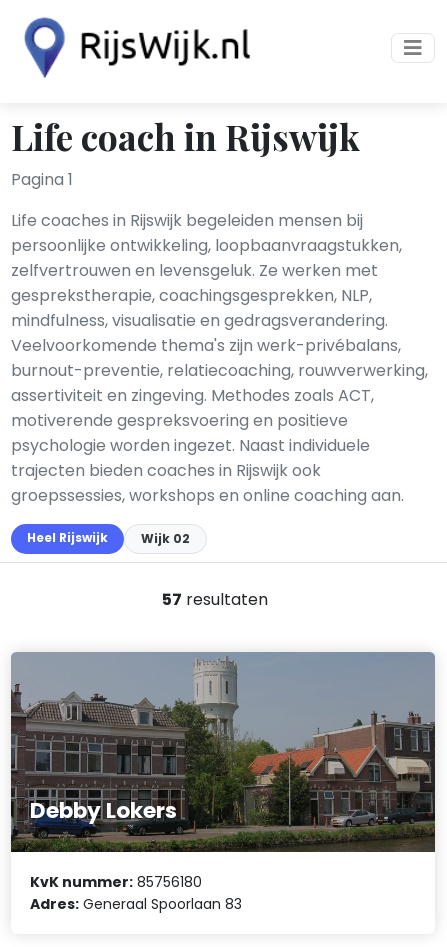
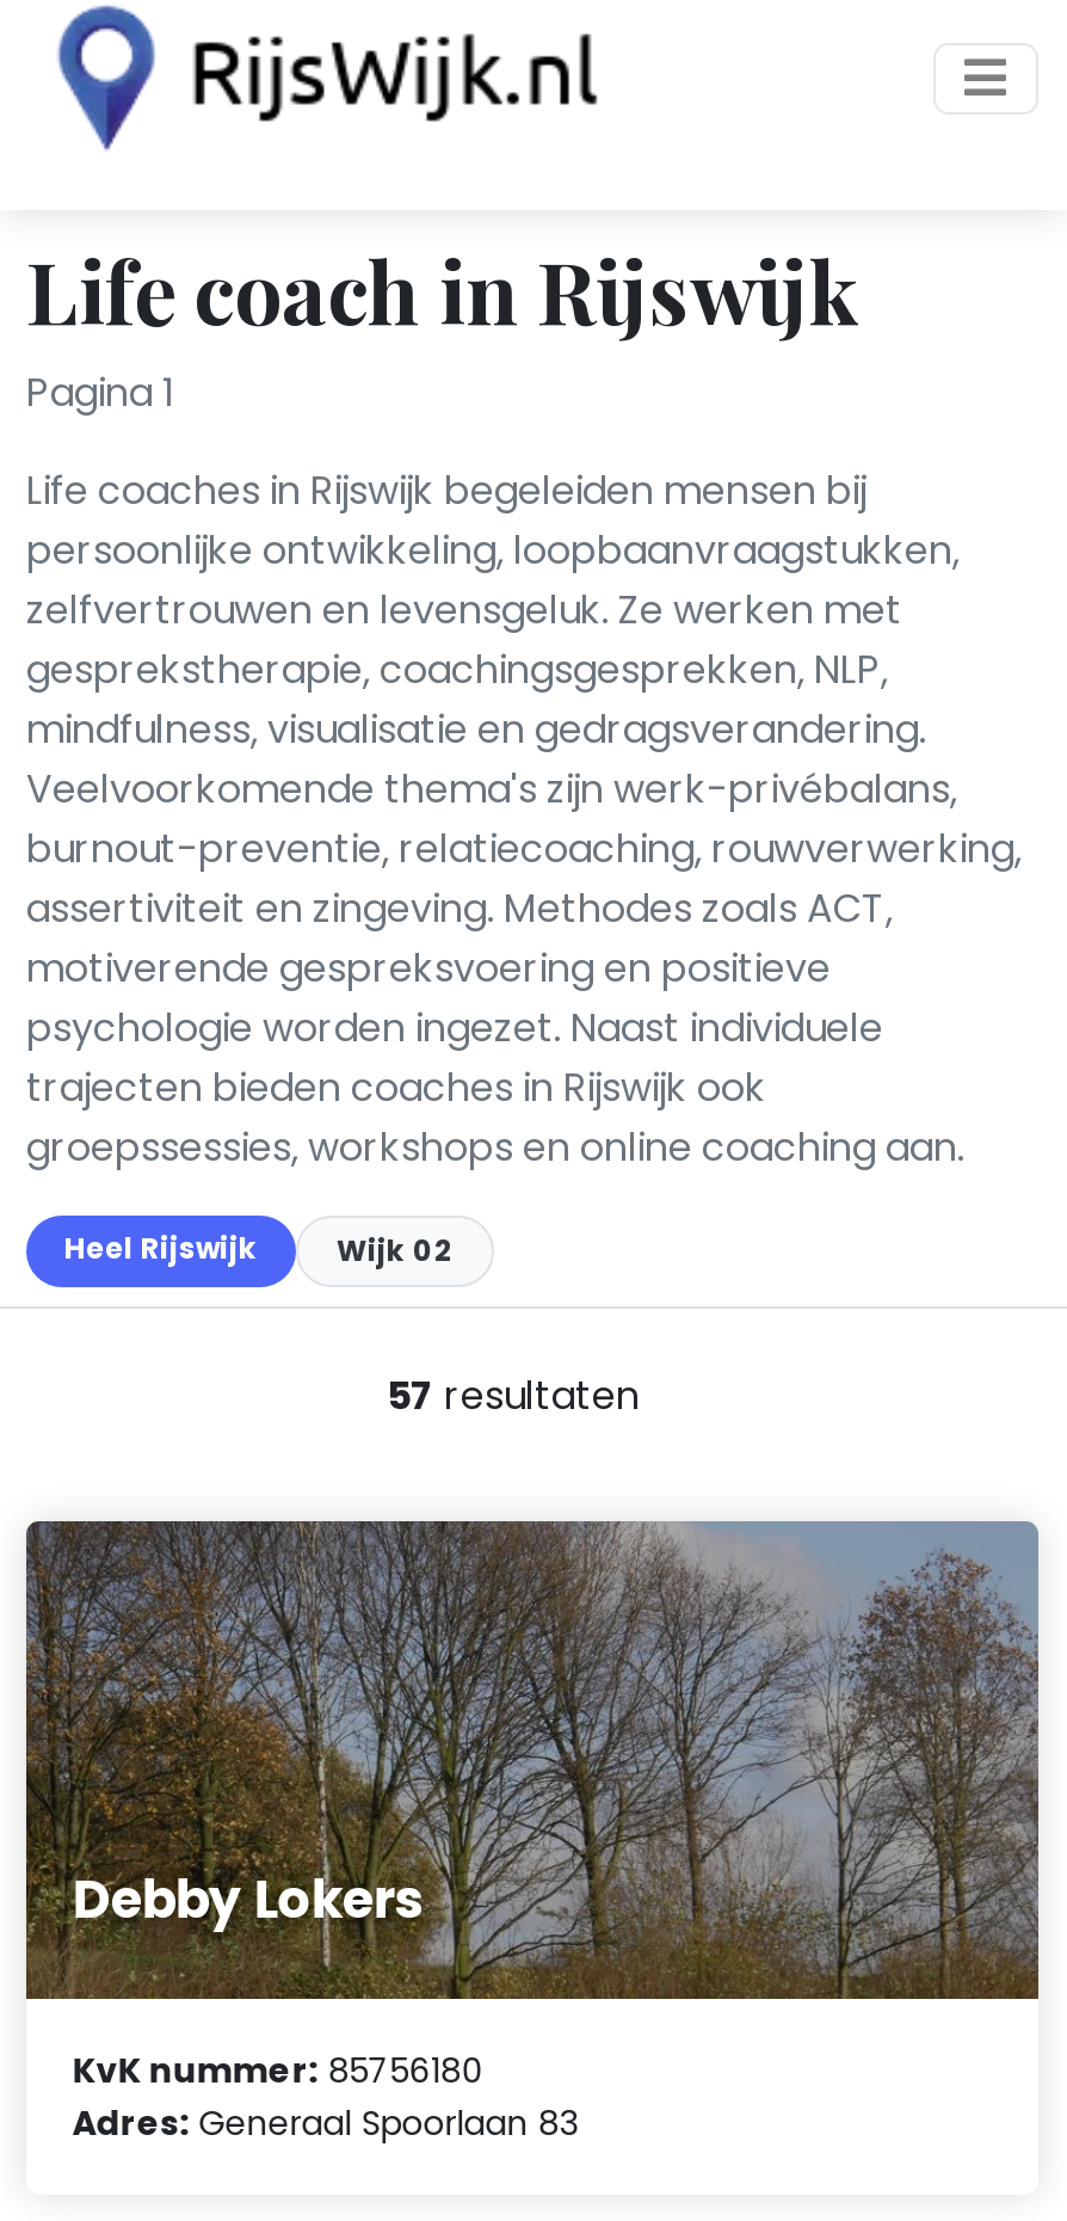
[11,652,435,852] [image] -> [24,1519,1038,1999] [image]

